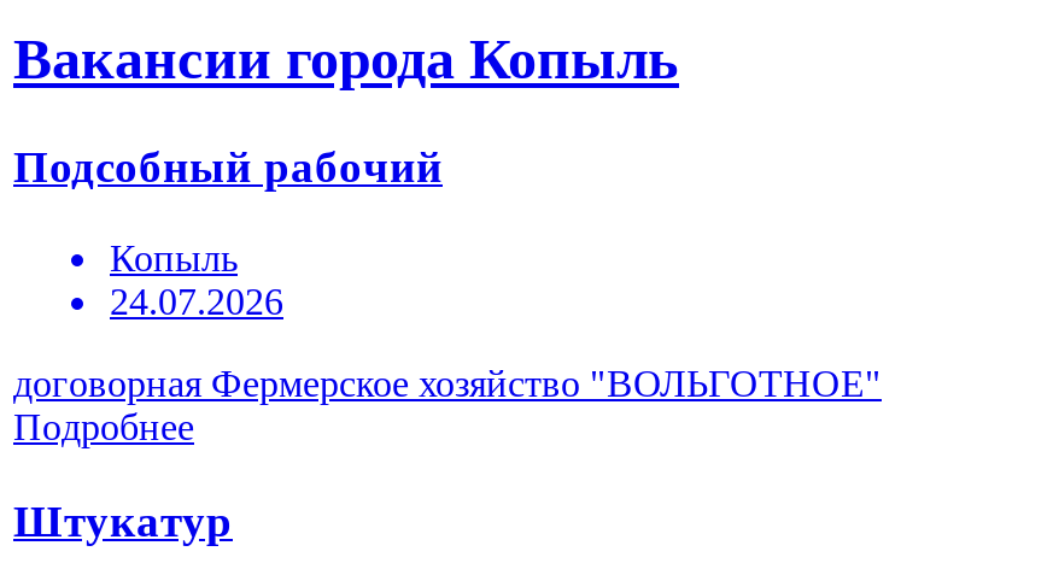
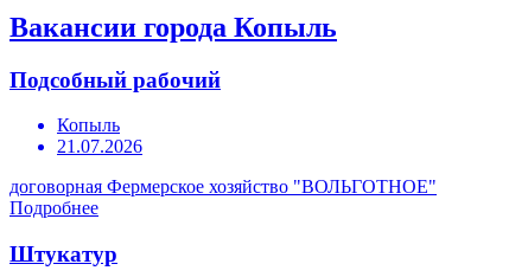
[110,282,283,323] 24.07.2026 -> [57,137,142,157] 21.07.2026

